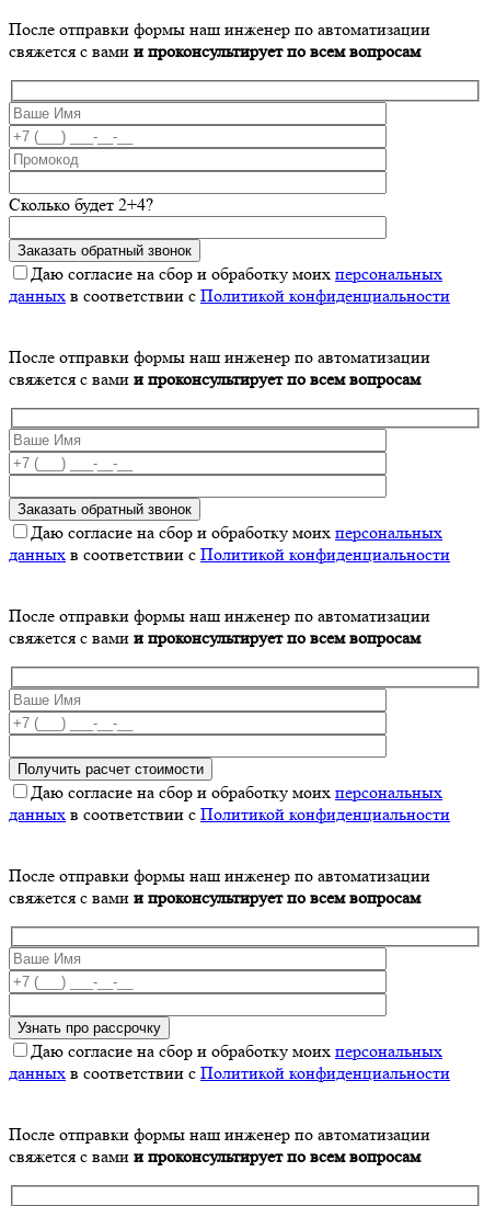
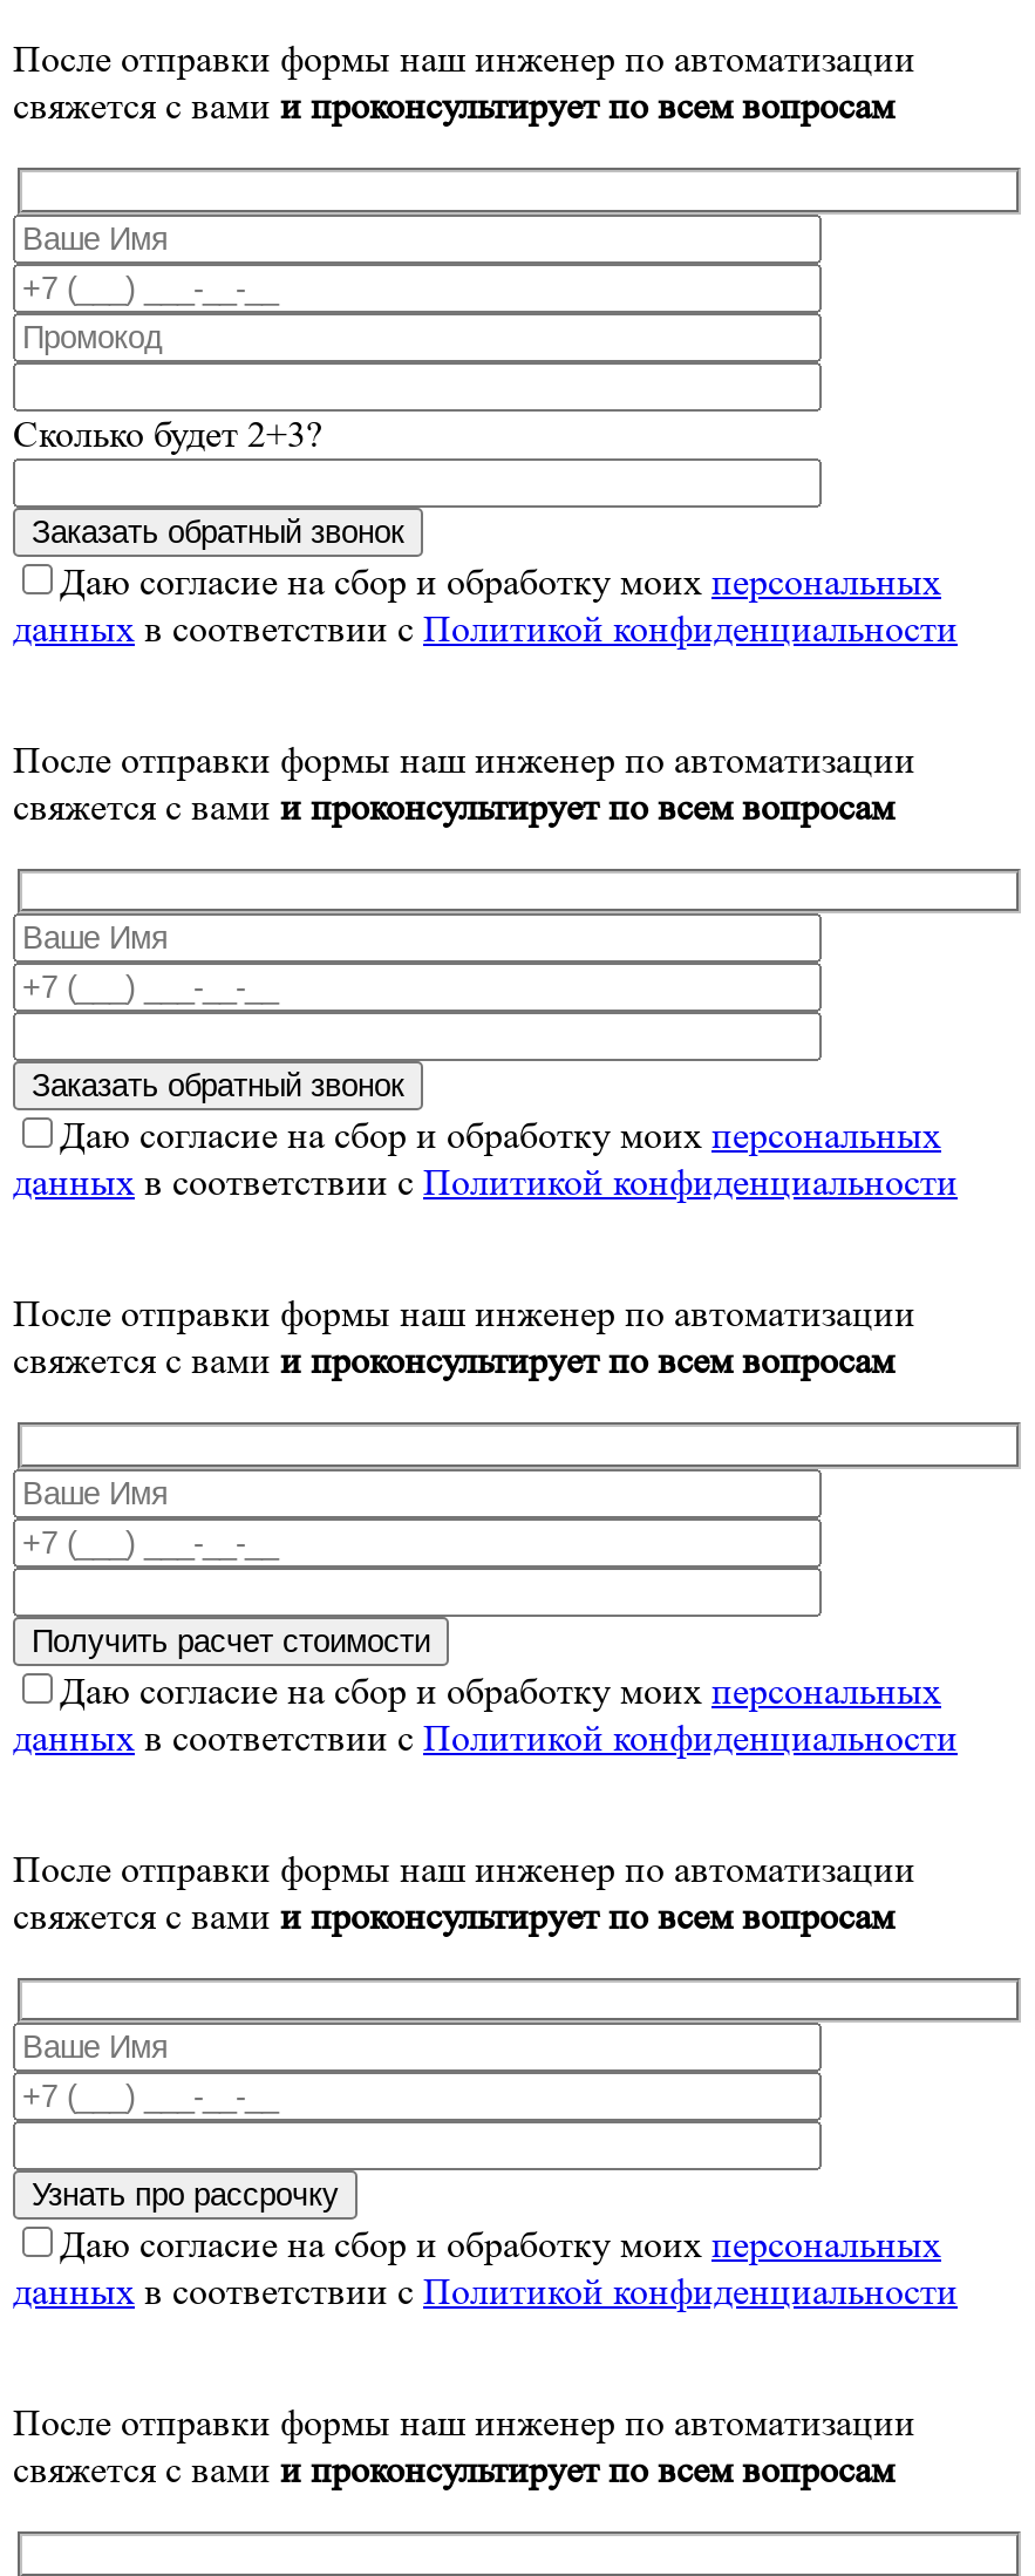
[9,194,153,214] Сколько будет 2+4? -> [13,411,322,455] Сколько будет 2+3?

